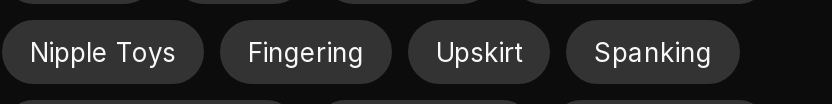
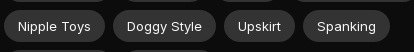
[248,36,364,68] Fingering -> [127,18,202,34] Doggy Style

